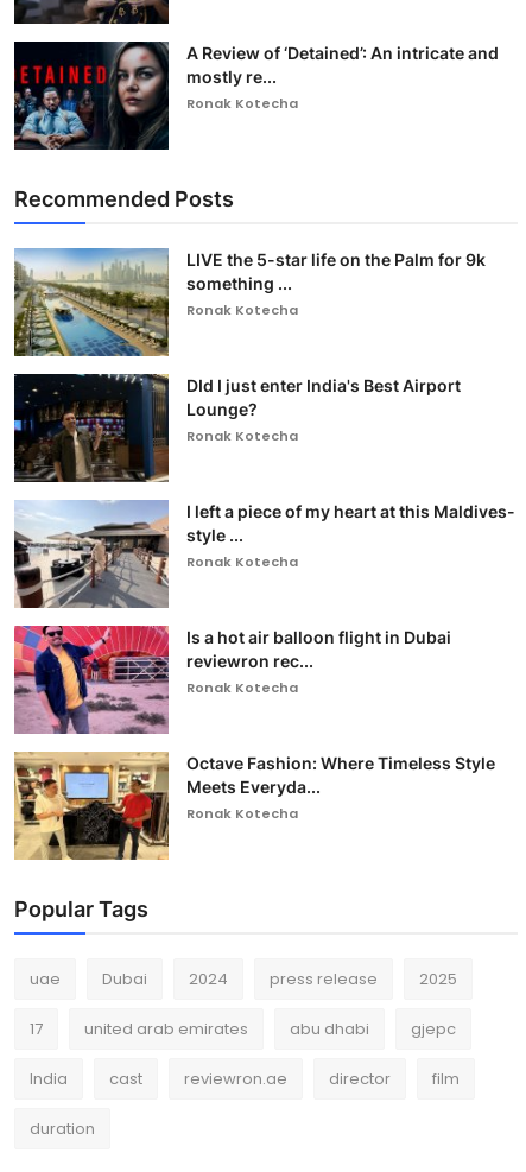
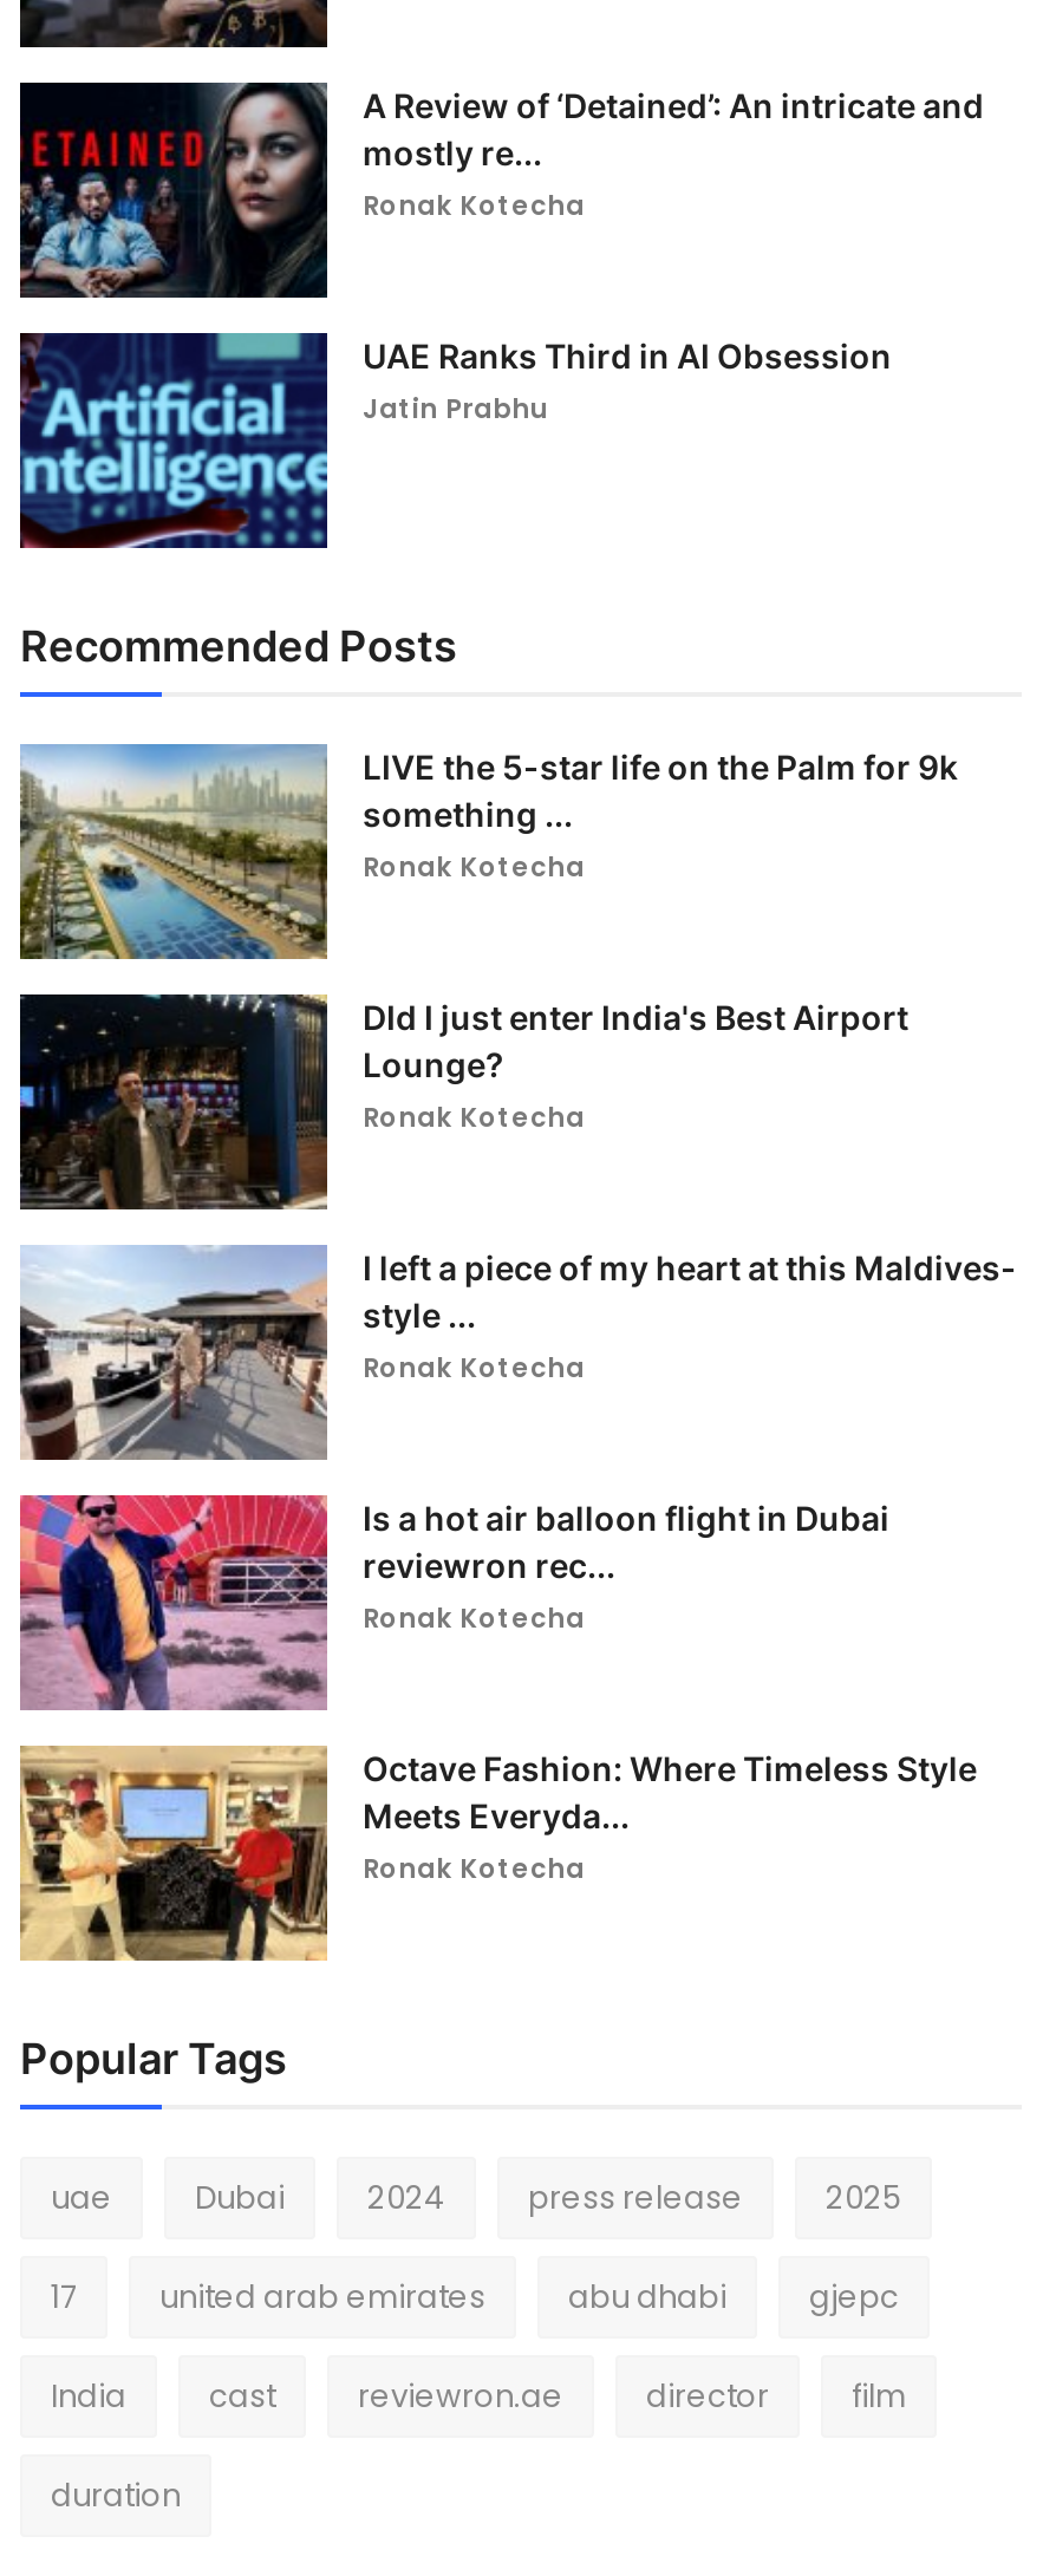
none -> [18,331,892,550] [image] | UAE Ranks Third in AI Obsession | Jatin Prabhu

